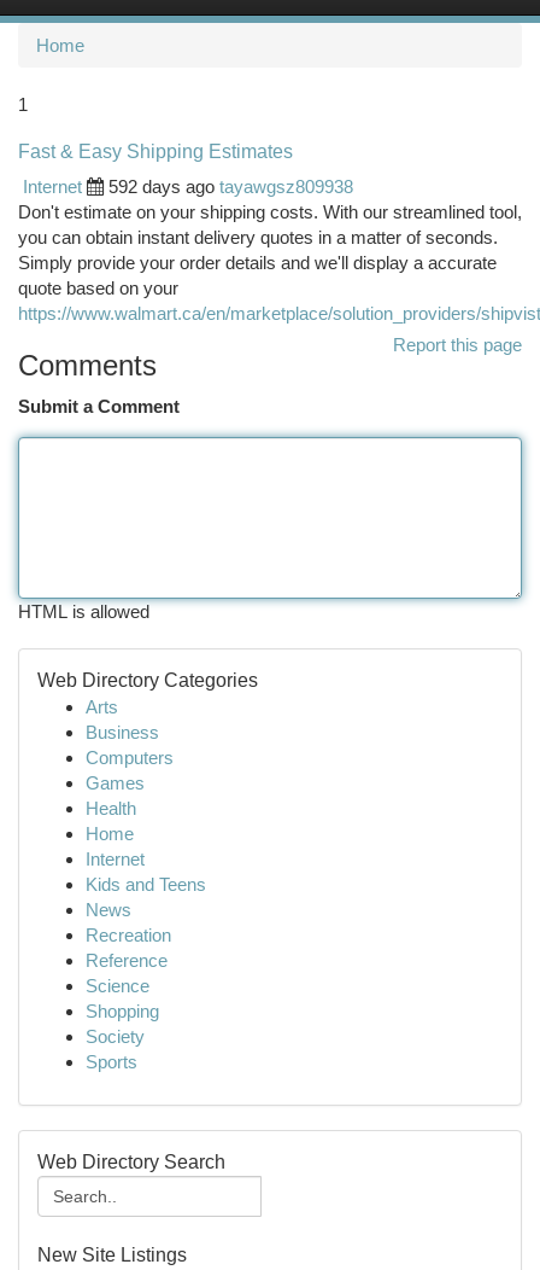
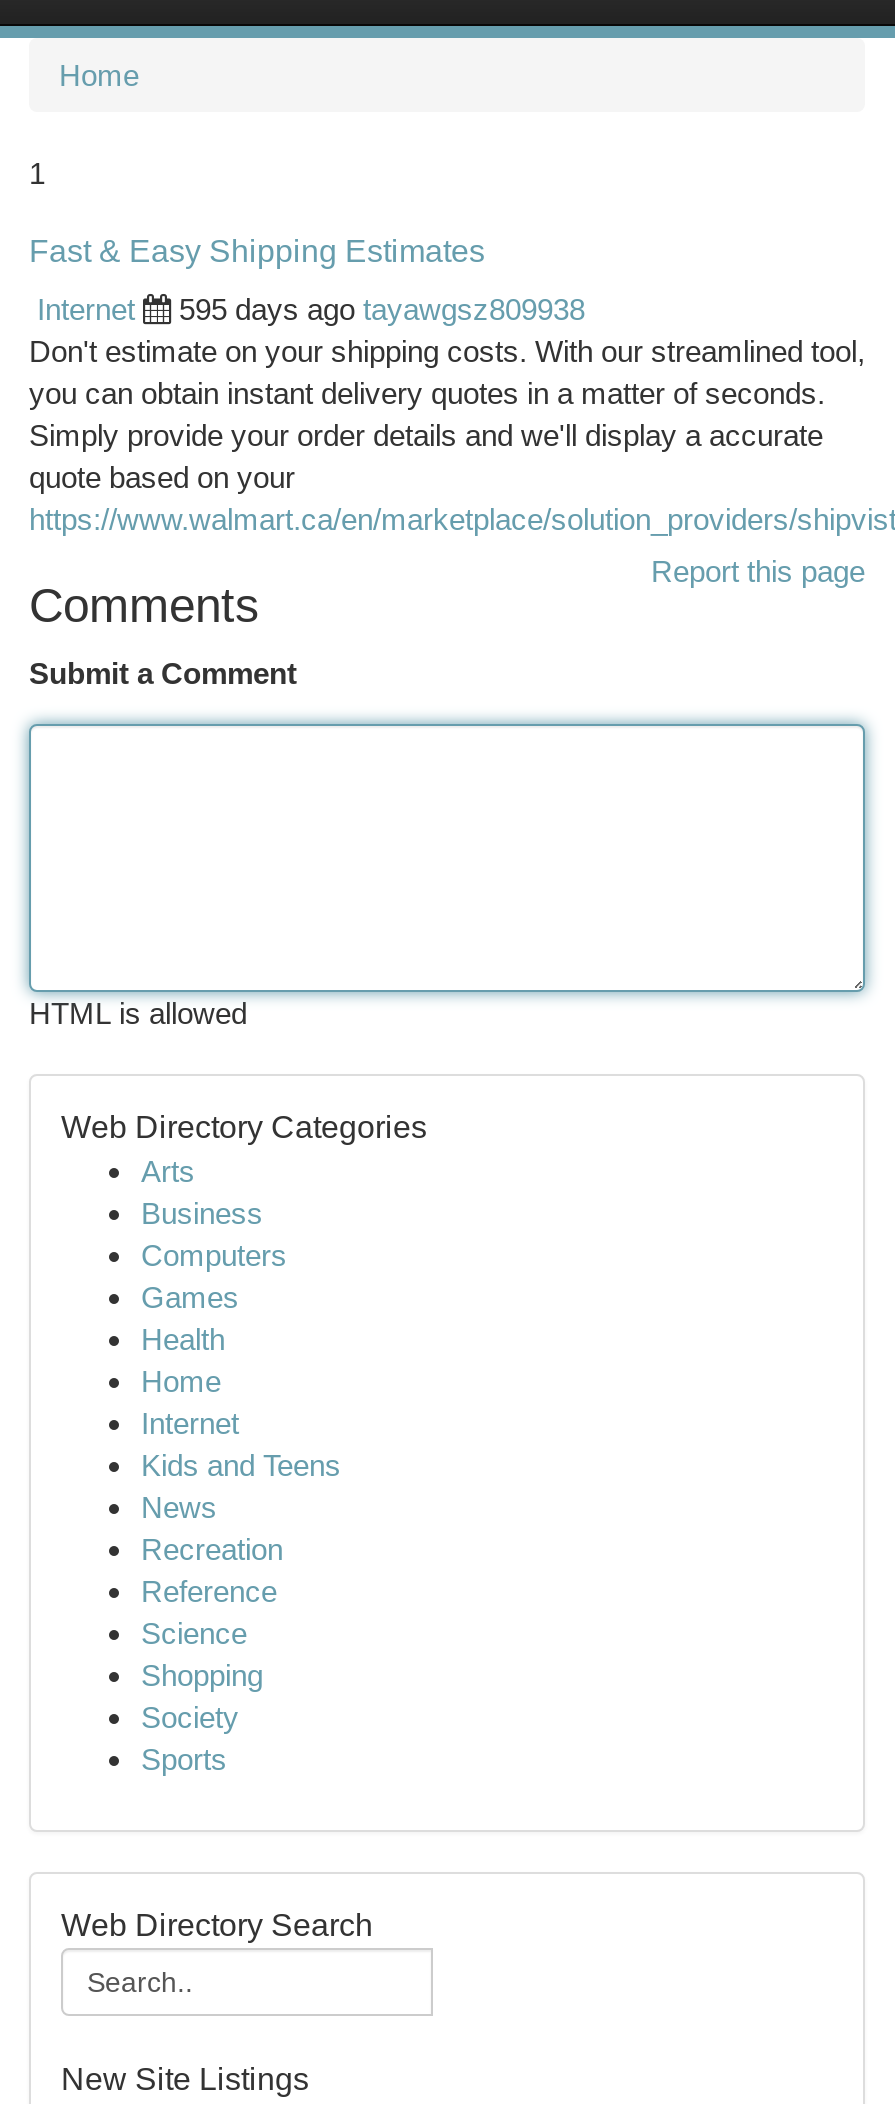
[108,176,353,197] 592 days ago tayawgsz809938 -> [179,292,585,326] 595 days ago tayawgsz809938

